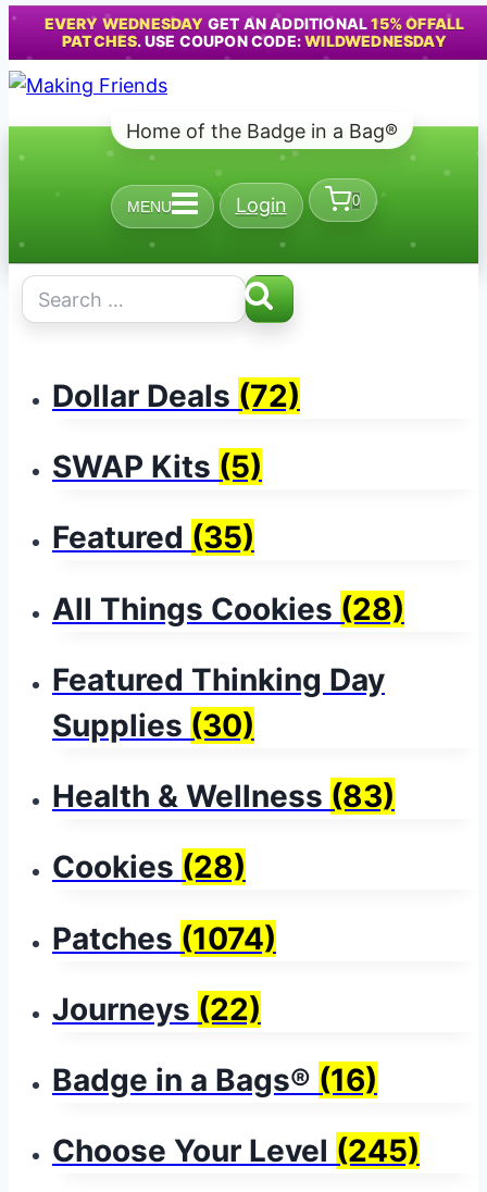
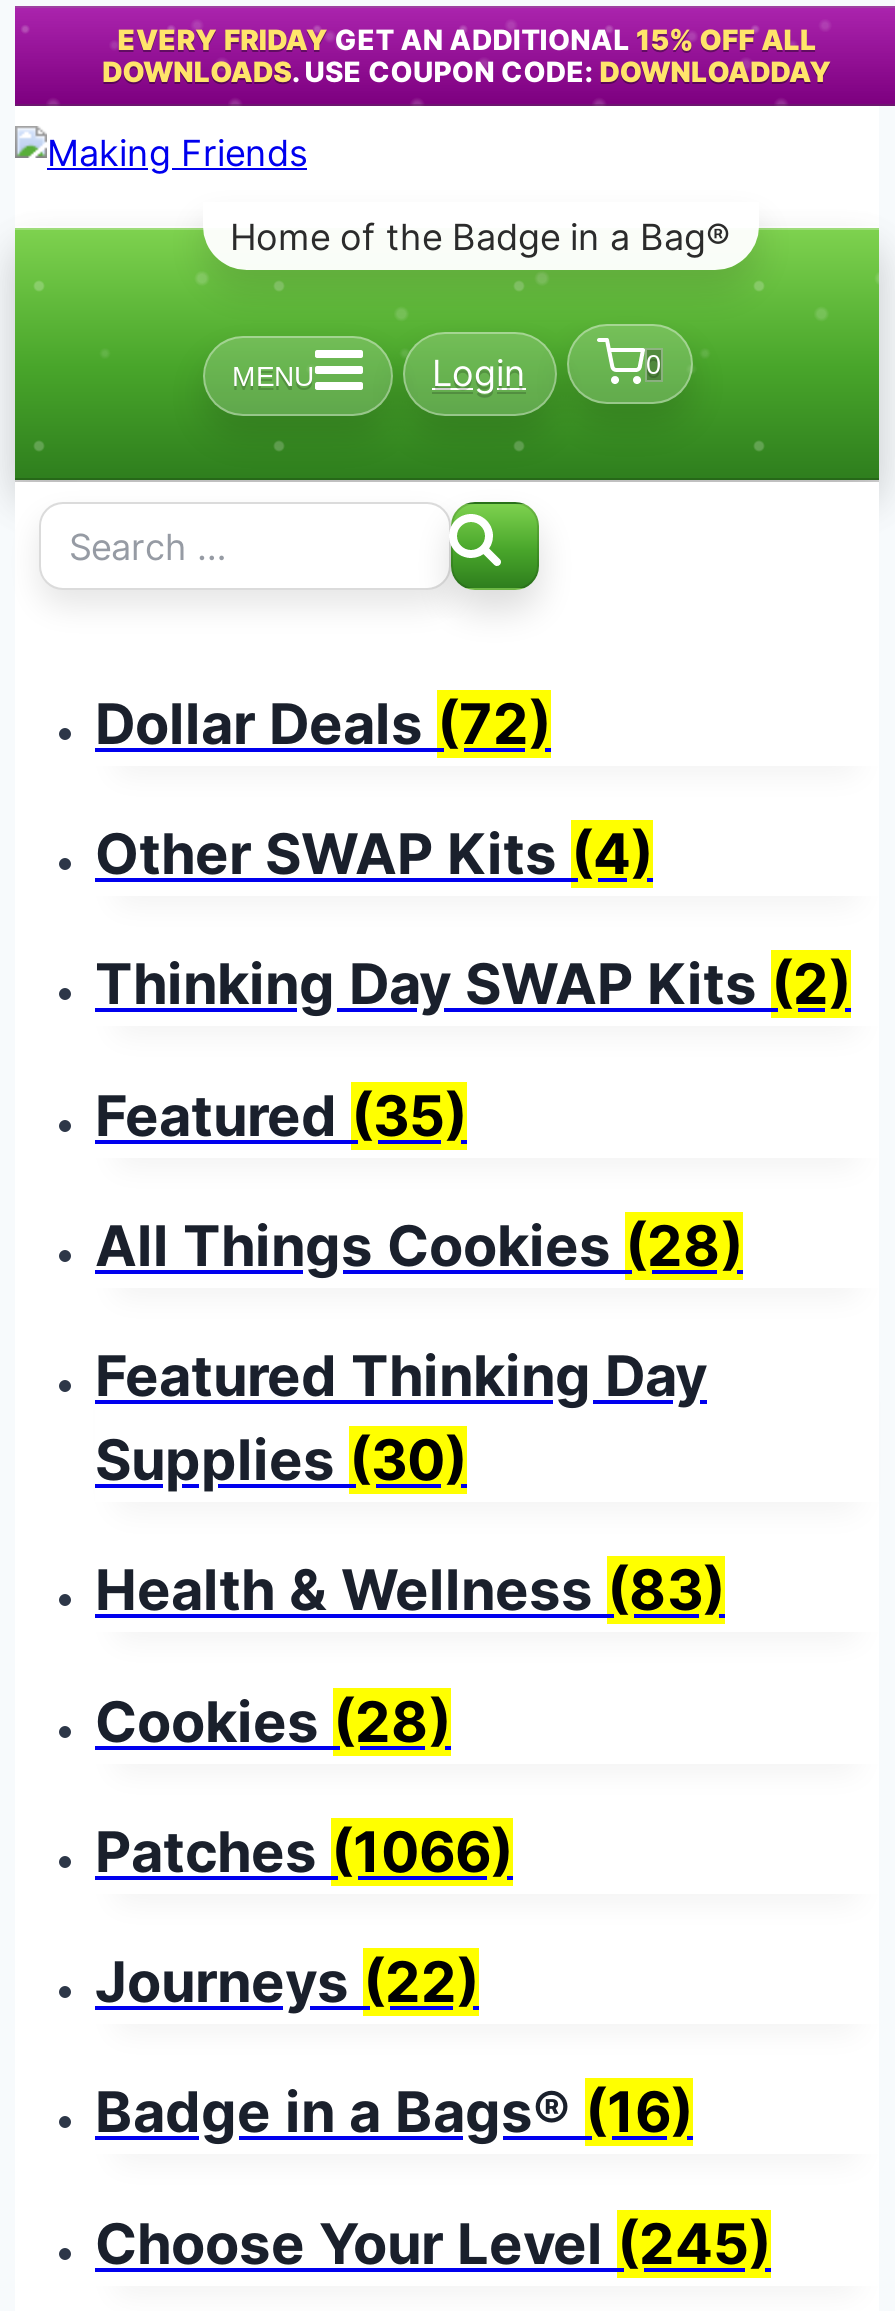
[44,14,465,50] EVERY WEDNESDAY GET AN ADDITIONAL 15% OFFALL | PATCHES. USE COUPON CODE: WILDWEDNESDAY -> [102,22,832,88] EVERY FRIDAY GET AN ADDITIONAL 15% OFF ALL | DOWNLOADS. USE COUPON CODE: DOWNLOADDAY
[52,448,262,485] SWAP Kits (5) -> [95,820,851,1019] Other SWAP Kits (4) | Thinking Day SWAP Kits (2)
[52,920,276,957] Patches (1074) -> [95,1818,513,1886] Patches (1066)

